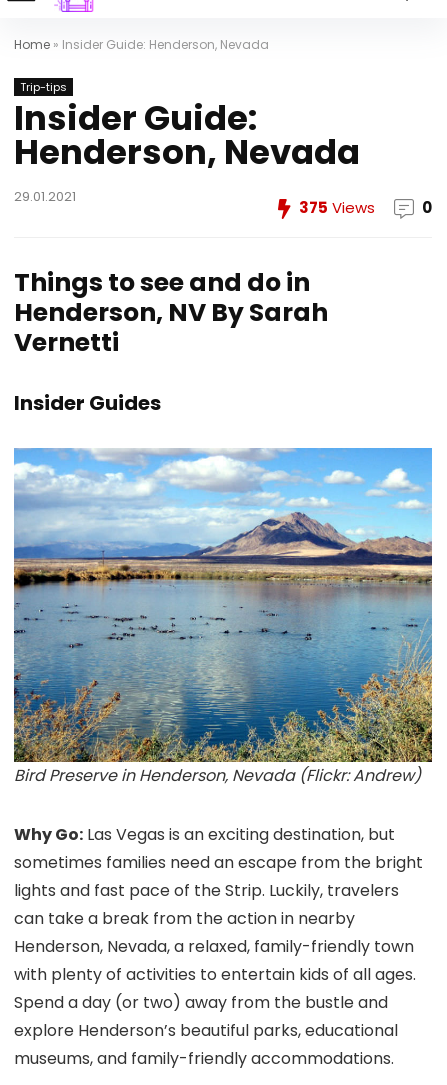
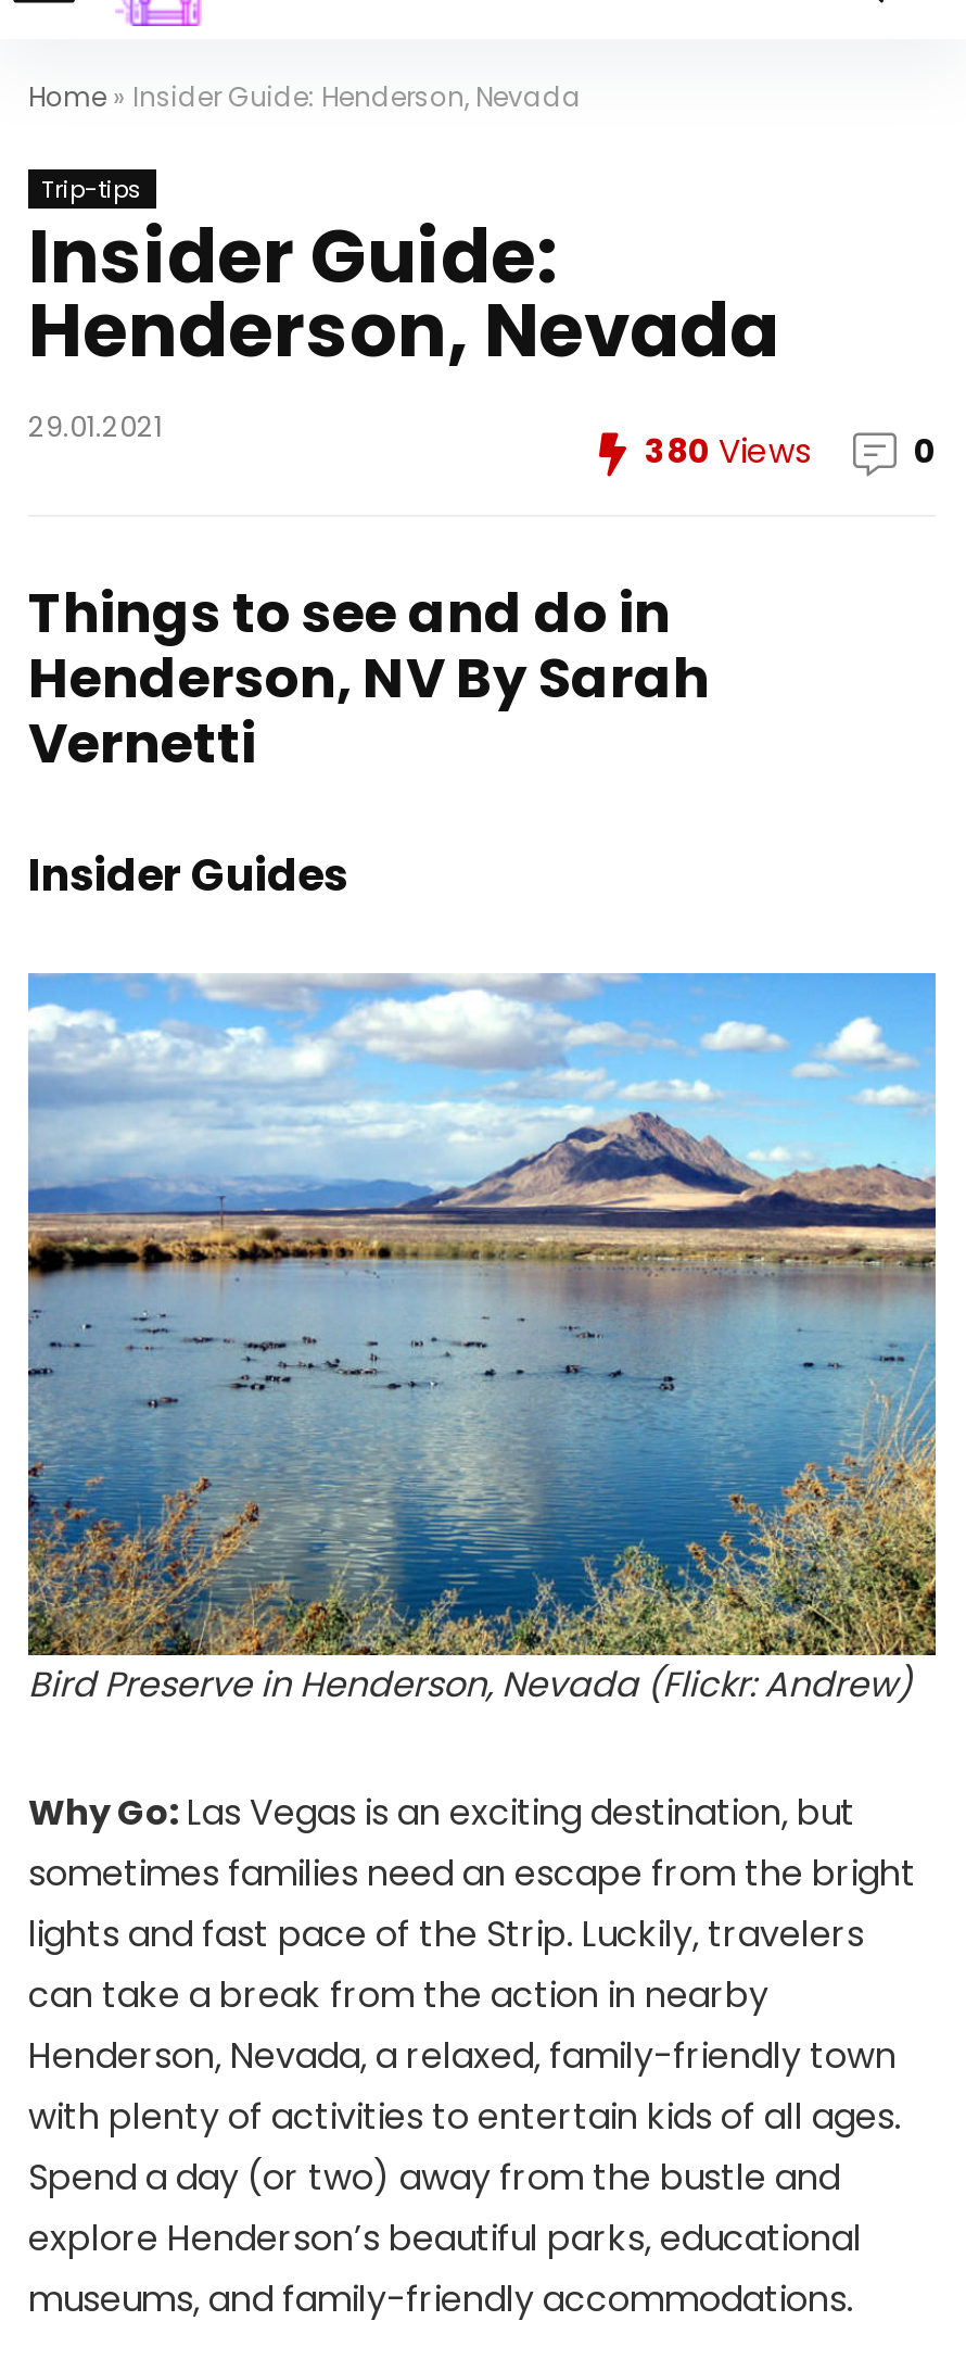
[299,197,375,218] 375 Views -> [645,428,812,474] 380 Views

